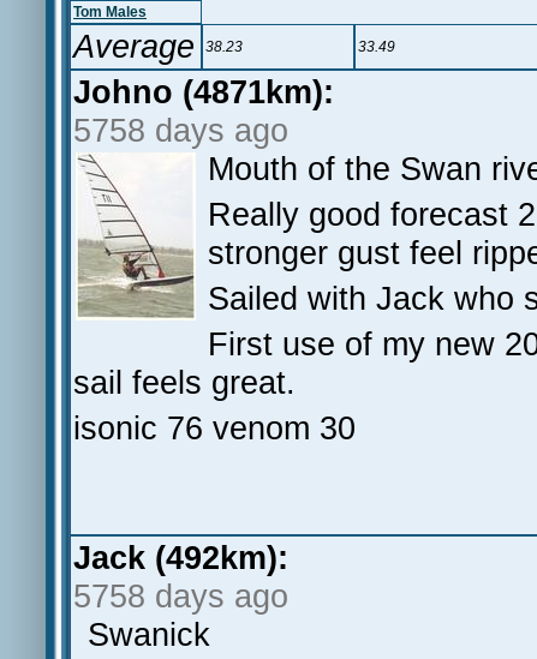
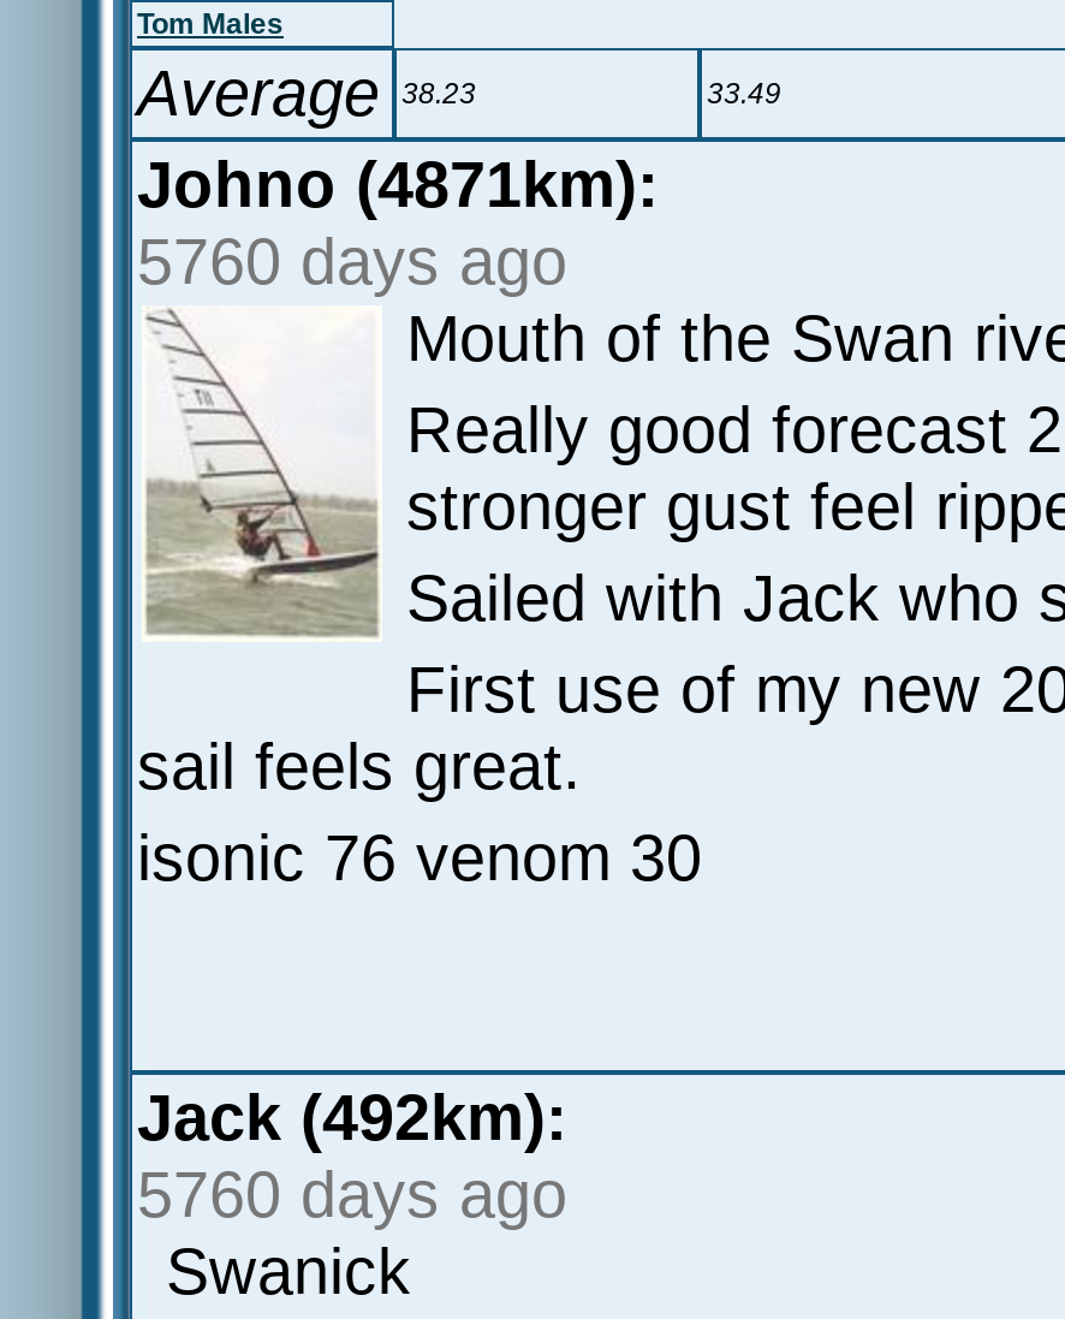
[73,112,288,149] 5758 days ago -> [137,224,567,298] 5760 days ago
[73,577,288,615] 5758 days ago -> [137,1157,567,1231] 5760 days ago

